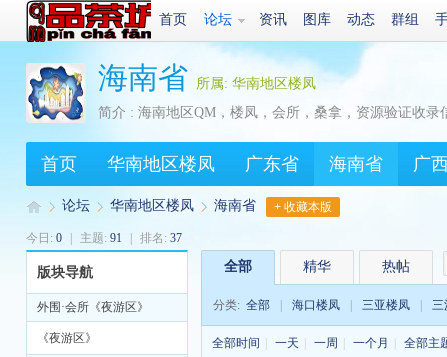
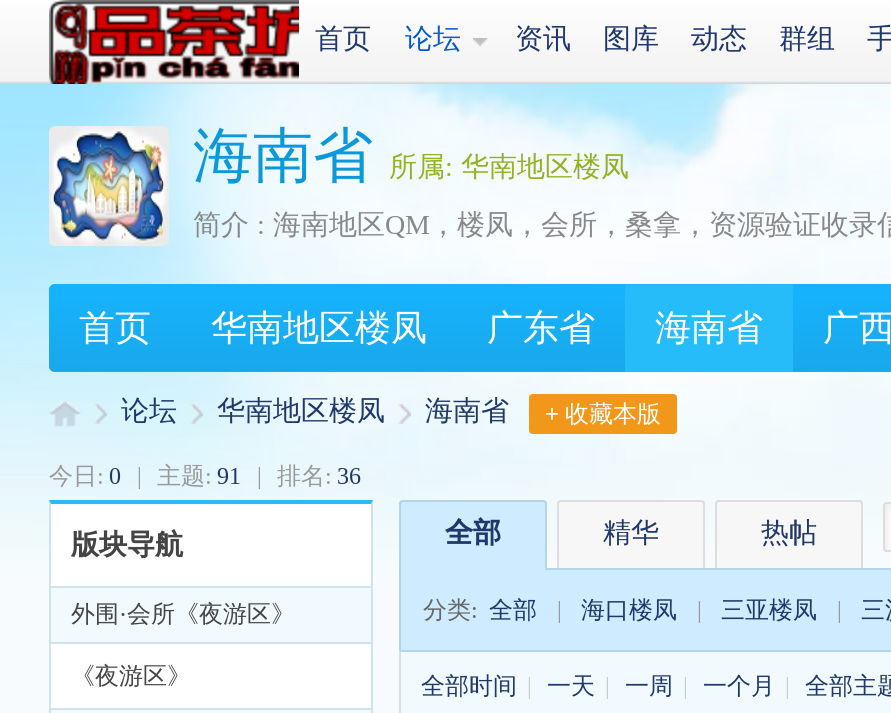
[26,231,182,245] 今日: 0 主题: 91 排名: 37 -> [49,462,361,490] 今日: 0 主题: 91 排名: 36

